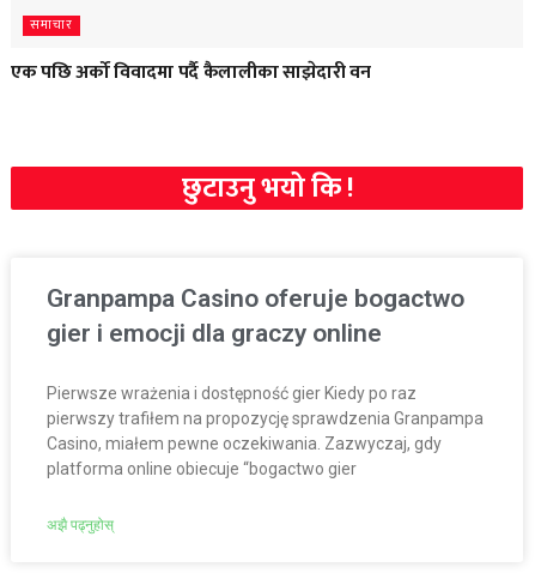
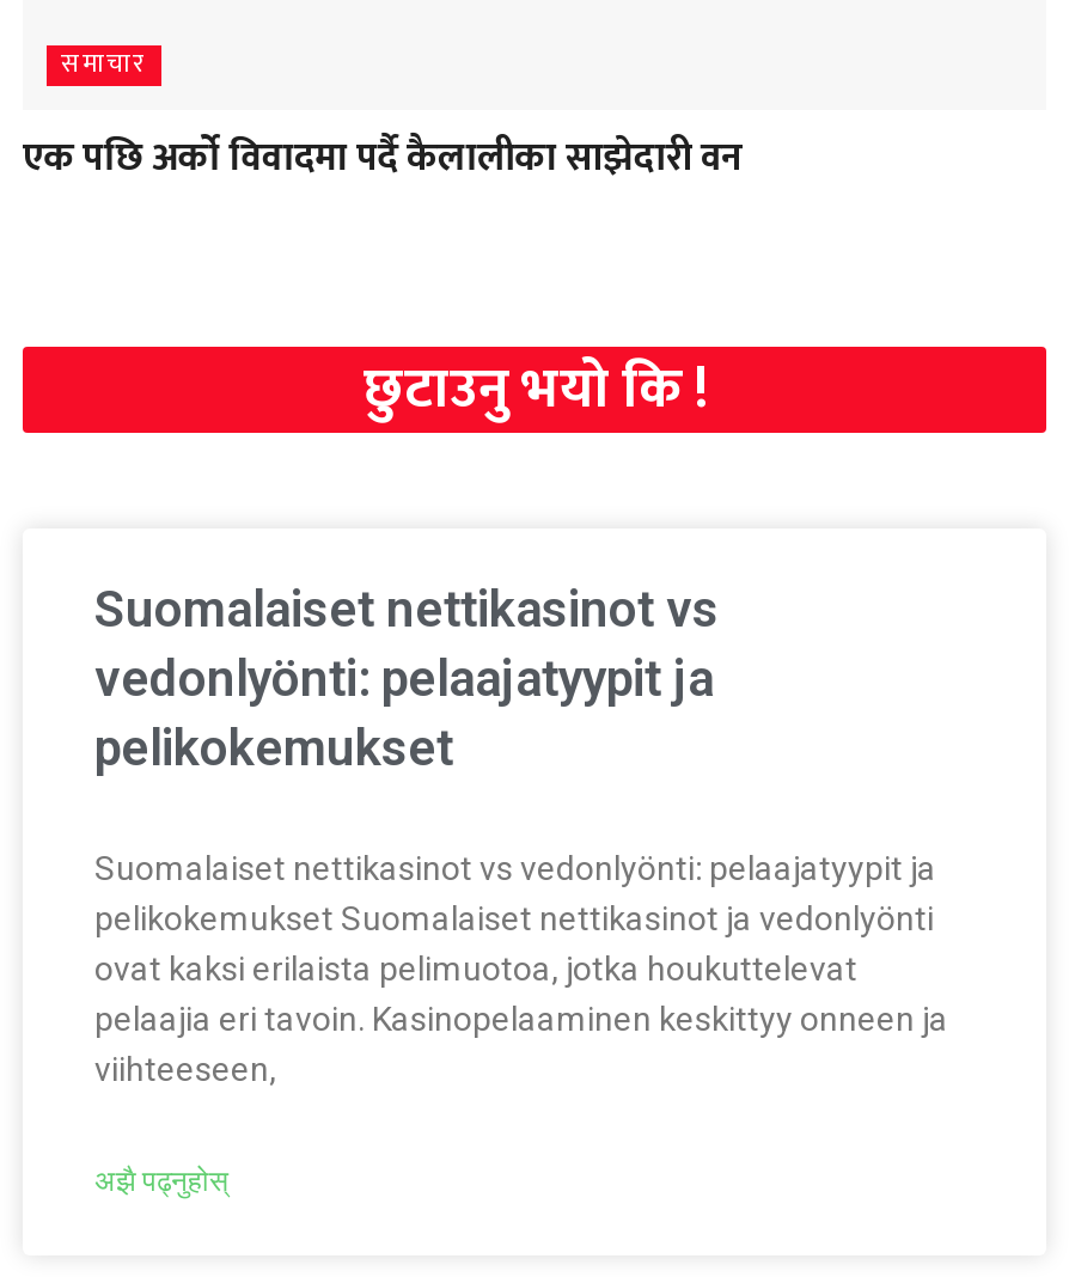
[47,284,464,348] Granpampa Casino oferuje bogactwo | gier i emocji dla graczy online -> [94,581,719,777] Suomalaiset nettikasinot vs | vedonlyönti: pelaajatyypit ja | pelikokemukset
[47,384,484,478] Pierwsze wrażenia i dostępność gier Kiedy po raz | pierwszy trafiłem na propozycję sprawdzenia Granpampa | Casino, miałem pewne oczekiwania. Zazwyczaj, gdy | platforma online obiecuje “bogactwo gier -> [94,849,948,1088] Suomalaiset nettikasinot vs vedonlyönti: pelaajatyypit ja | pelikokemukset Suomalaiset nettikasinot ja vedonlyönti | ovat kaksi erilaista pelimuotoa, jotka houkuttelevat | pelaajia eri tavoin. Kasinopelaaminen keskittyy onneen ja | viihteeseen,

